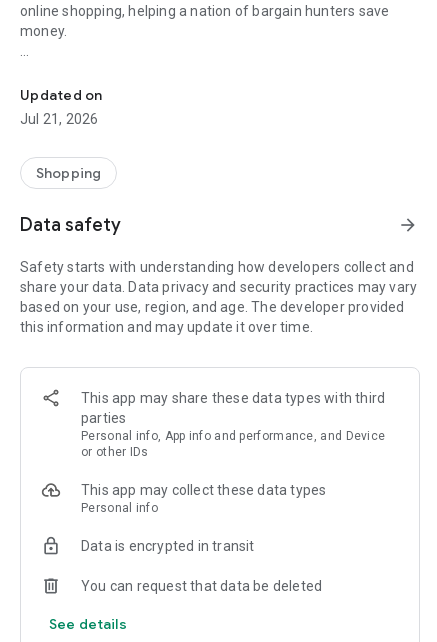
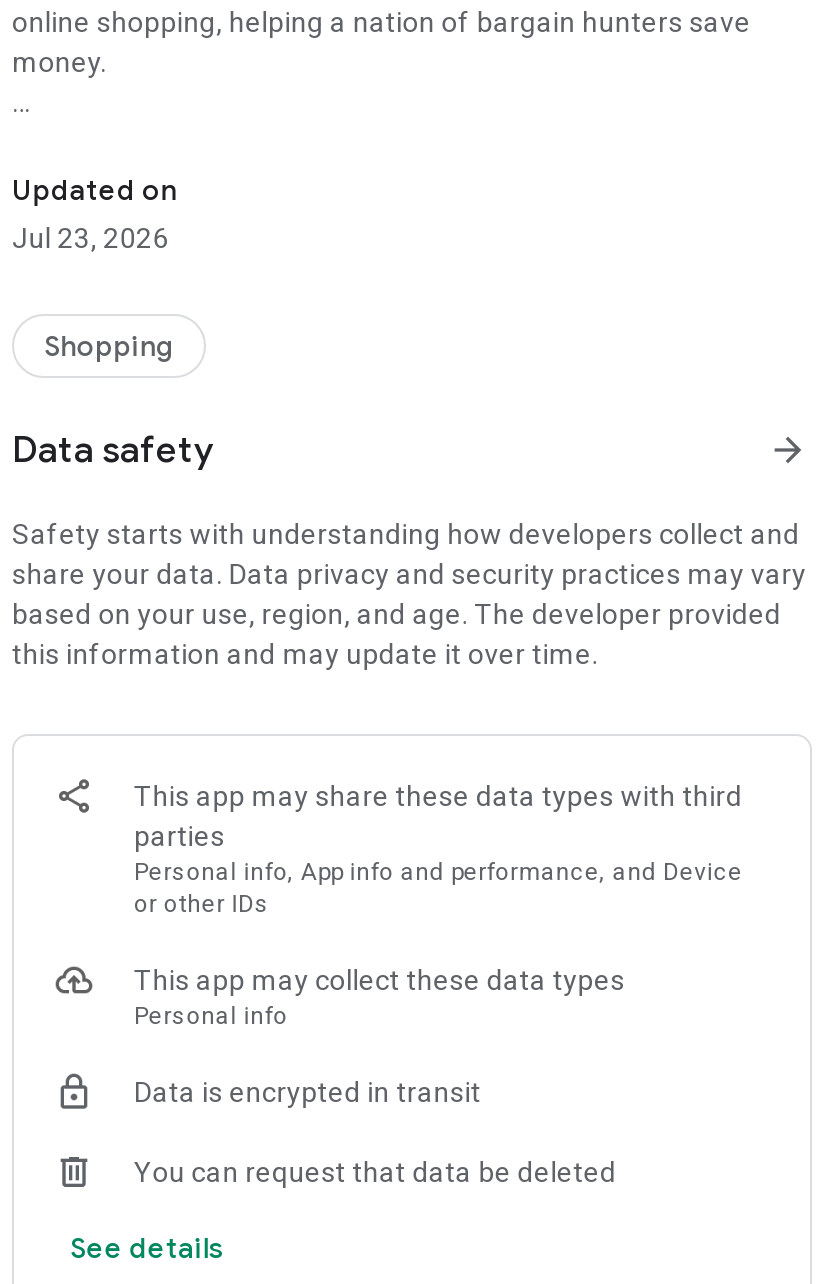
[20,111,98,127] Jul 21, 2026 -> [12,222,169,254] Jul 23, 2026

